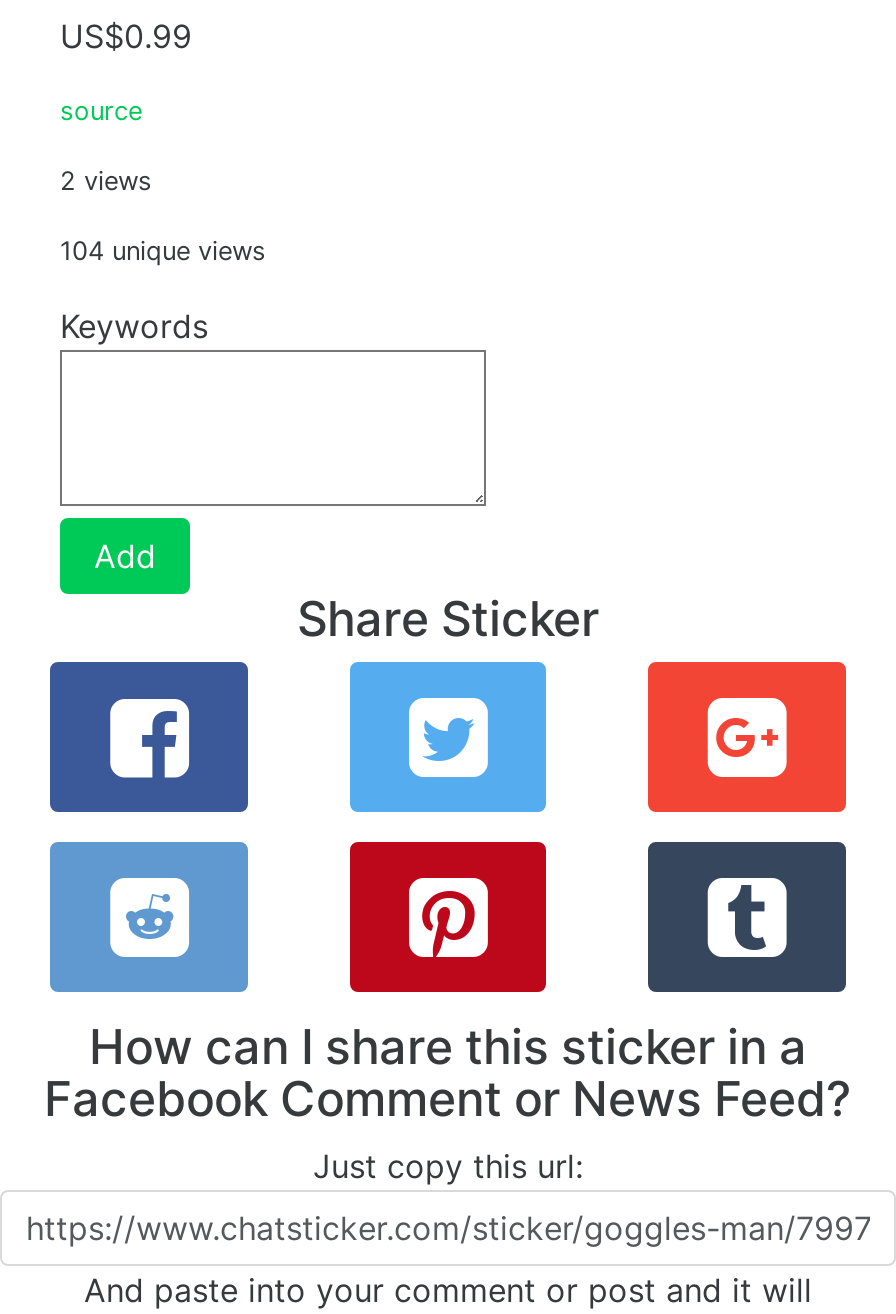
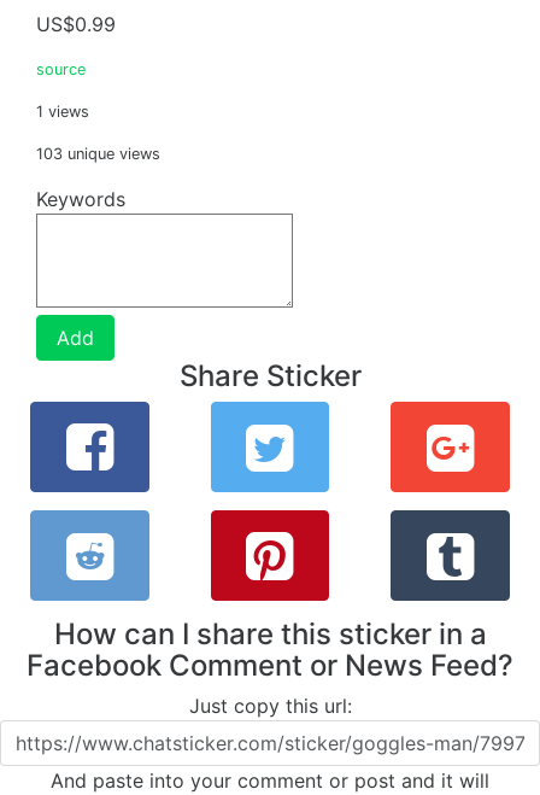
[60,166,152,196] 2 views -> [36,103,89,121] 1 views
[60,236,266,266] 104 unique views -> [36,145,160,163] 103 unique views

